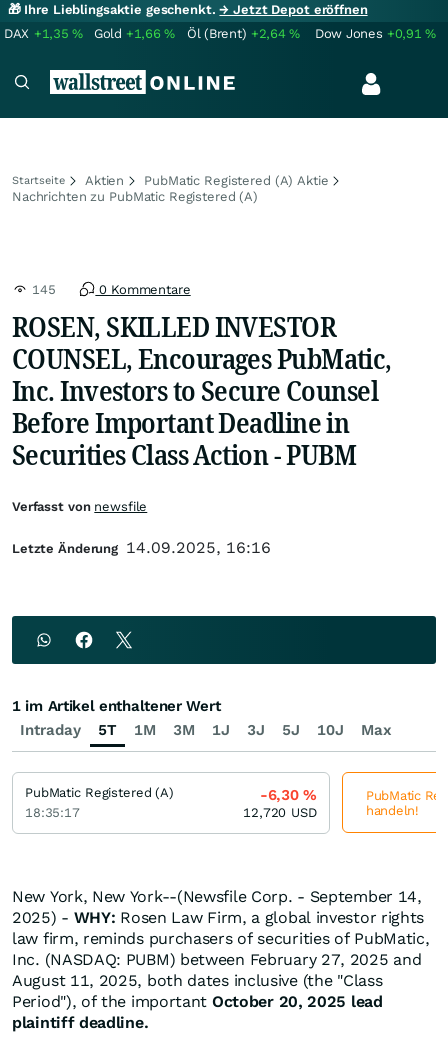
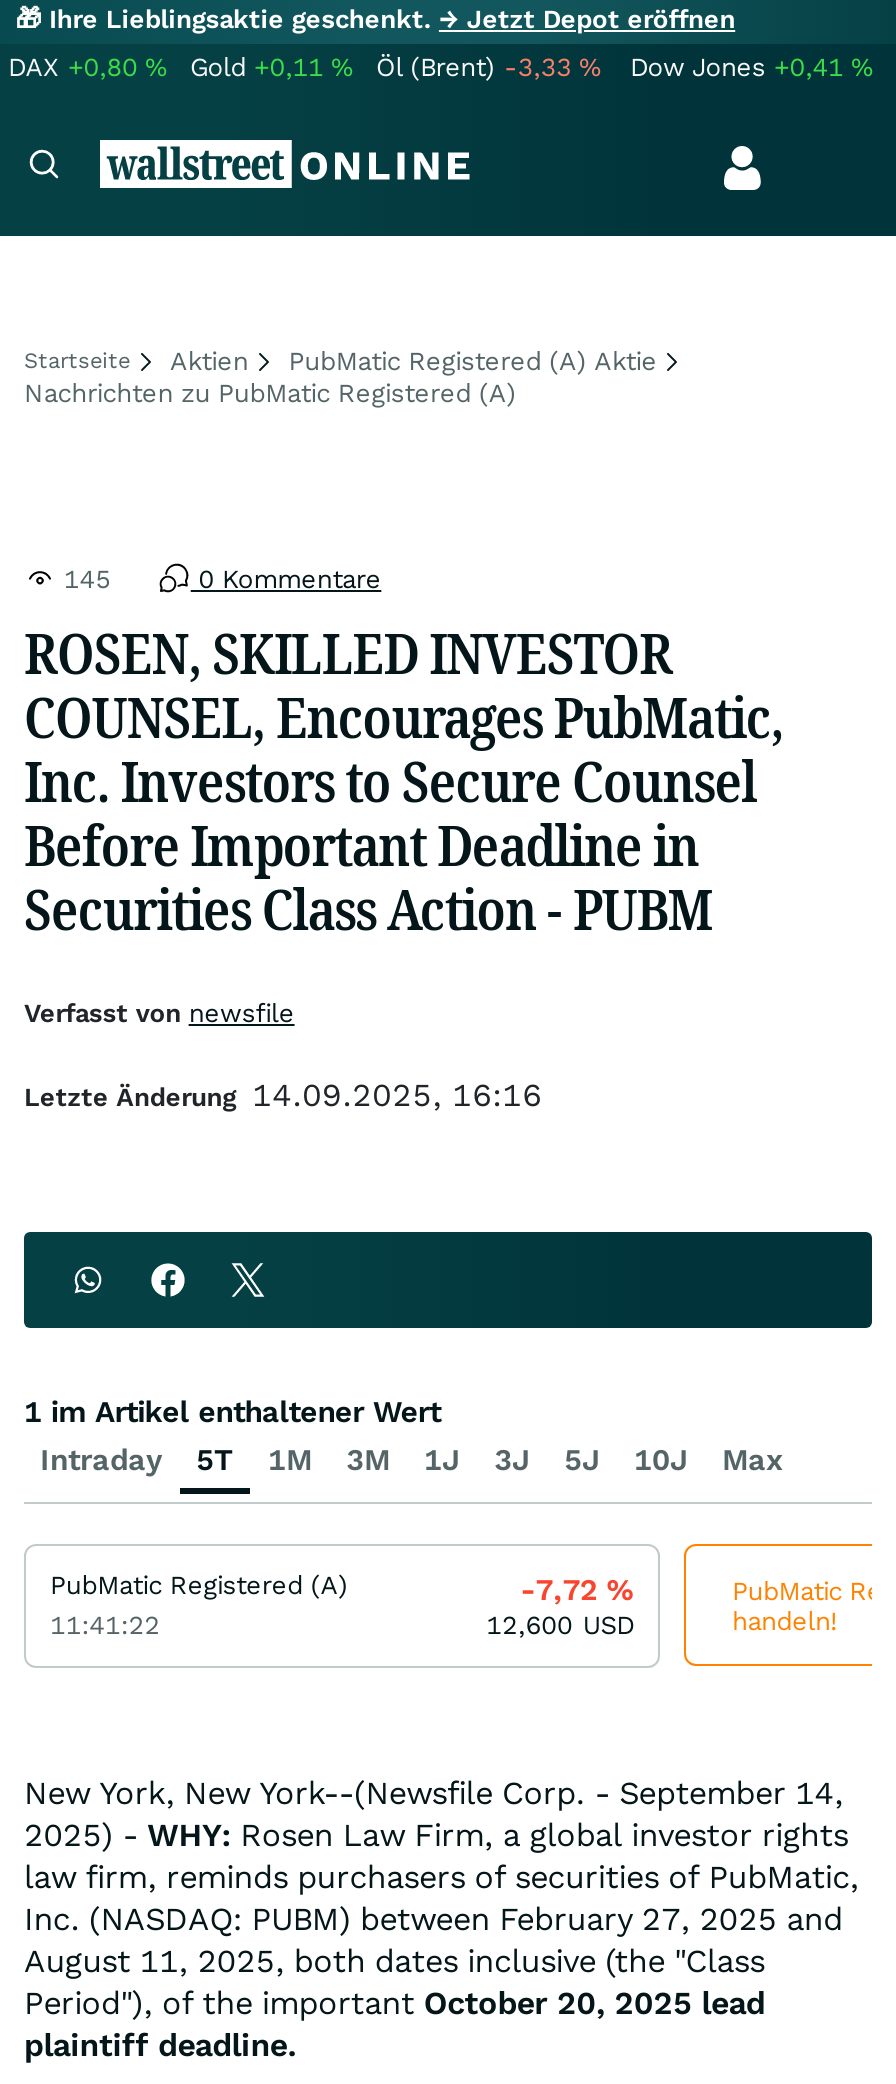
[4,26,83,41] DAX +1,35% -> [8,52,166,82] DAX +0,80%
[94,26,175,41] Gold +1,66% -> [190,52,352,82] Gold +0,11%
[187,26,300,41] Öl (Brent) +2,64% -> [376,52,600,82] Öl (Brent) -3,33%
[315,26,436,41] Dow Jones +0,91% -> [630,52,872,82] Dow Jones +0,41%
[260,786,317,804] -6,30% -> [520,1572,634,1608] -7,72%
[25,805,80,820] 18:35:17 -> [50,1610,160,1640] 11:41:22
[243,805,317,820] 12,720 USD -> [486,1610,634,1640] 12,600 USD

